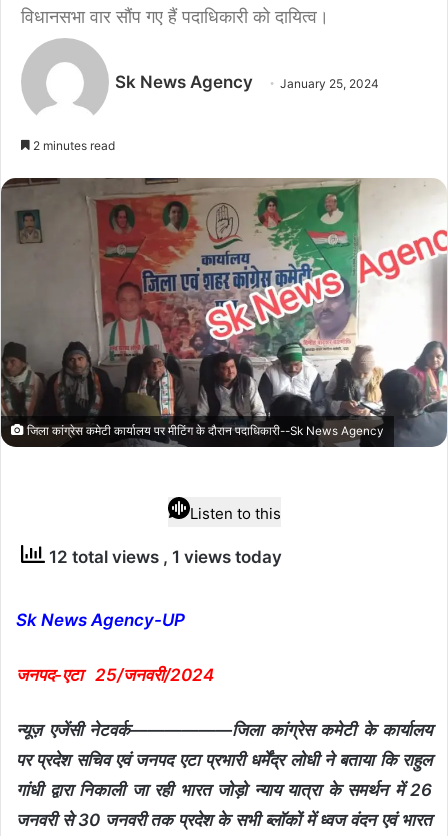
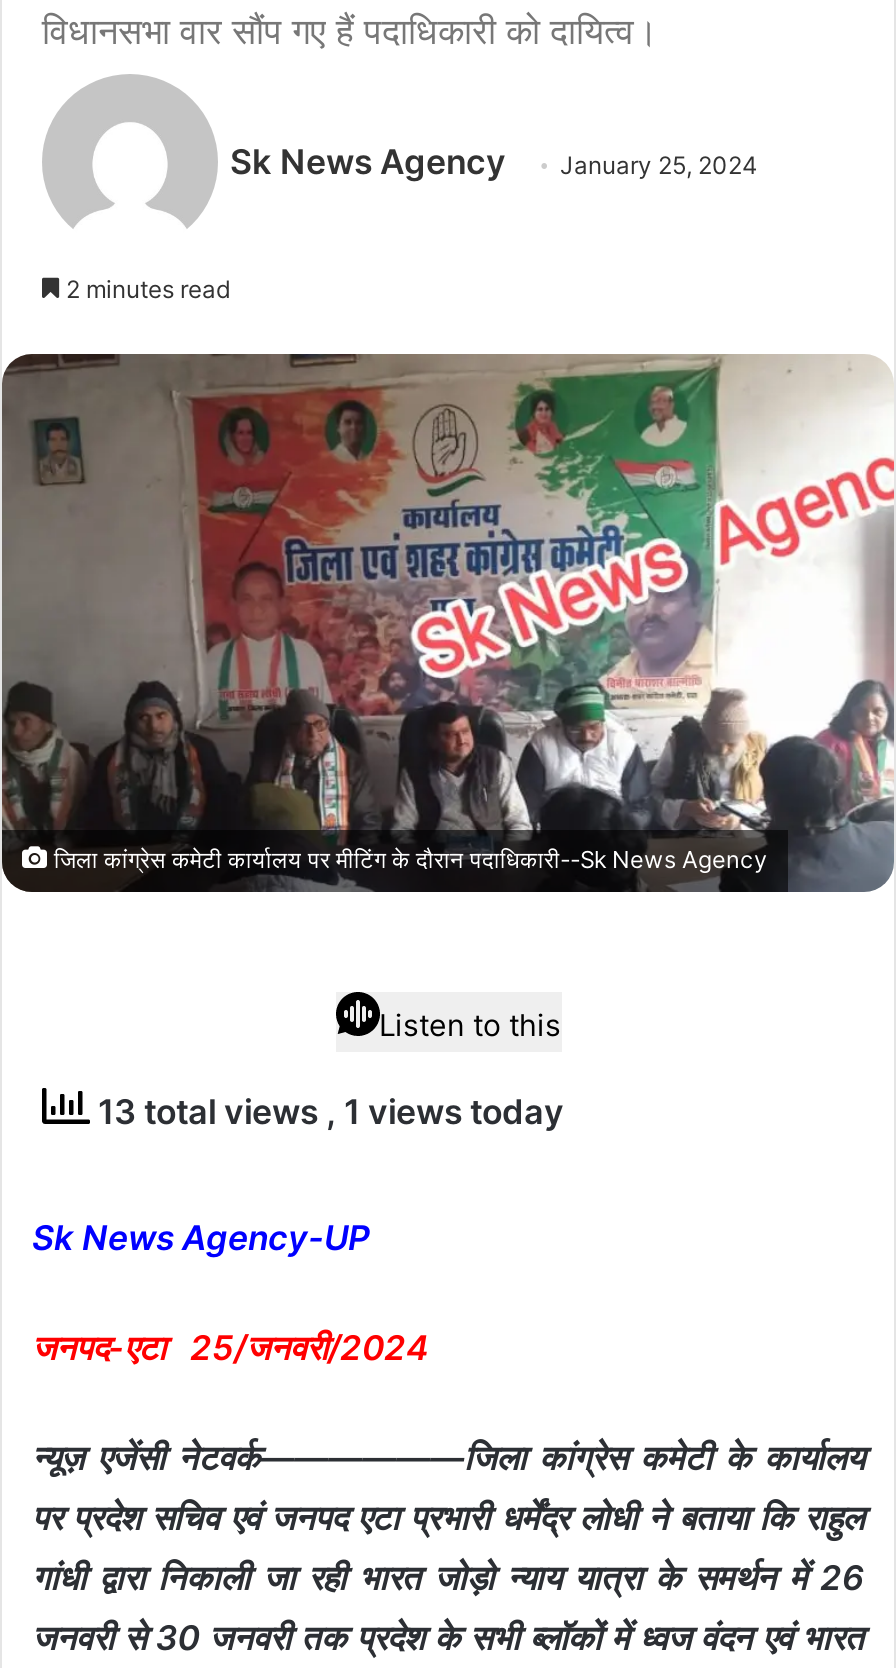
[45,547,282,567] 12 total views, 1 views today -> [90,1092,564,1132] 13 total views, 1 views today

